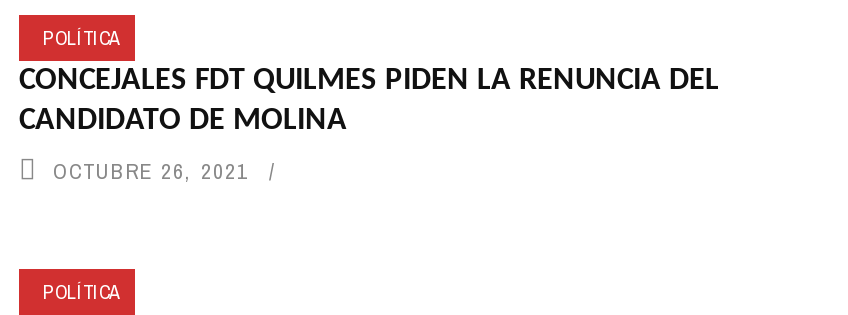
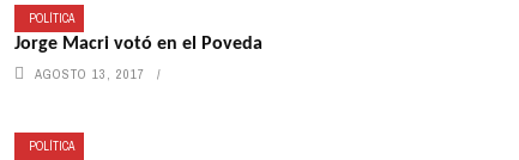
[19,65,719,137] CONCEJALES FDT QUILMES PIDEN LA RENUNCIA DEL | CANDIDATO DE MOLINA -> [14,35,262,54] Jorge Macri votó en el Poveda
[53,157,249,185] OCTUBRE 26, 2021 -> [35,66,145,83] AGOSTO 13, 2017

